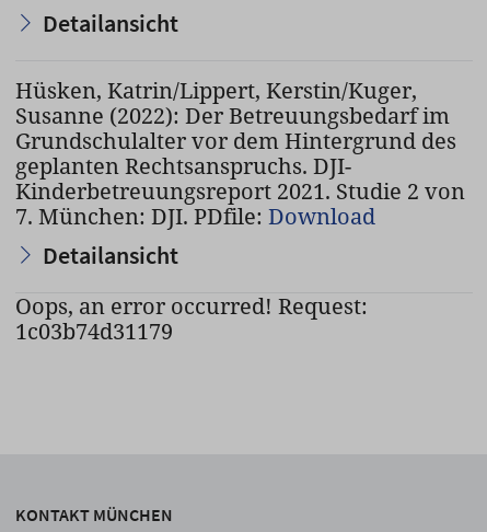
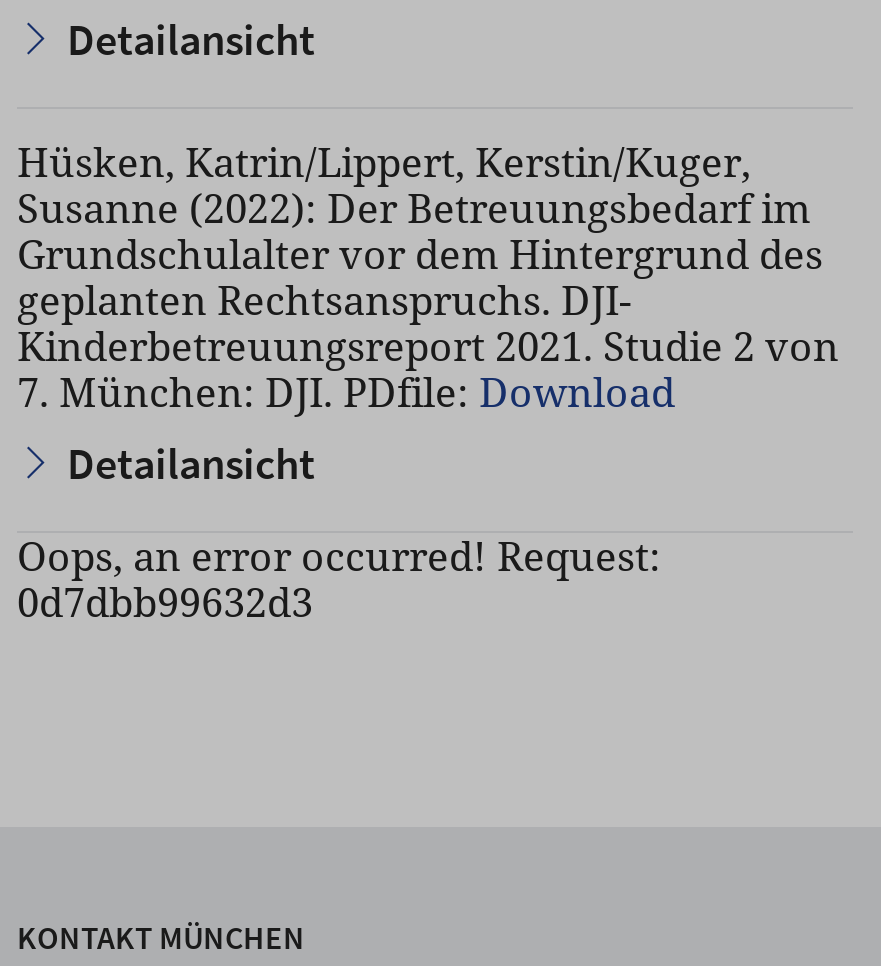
[15,316,173,345] 1c03b74d31179 -> [17,574,313,628] 0d7dbb99632d3

